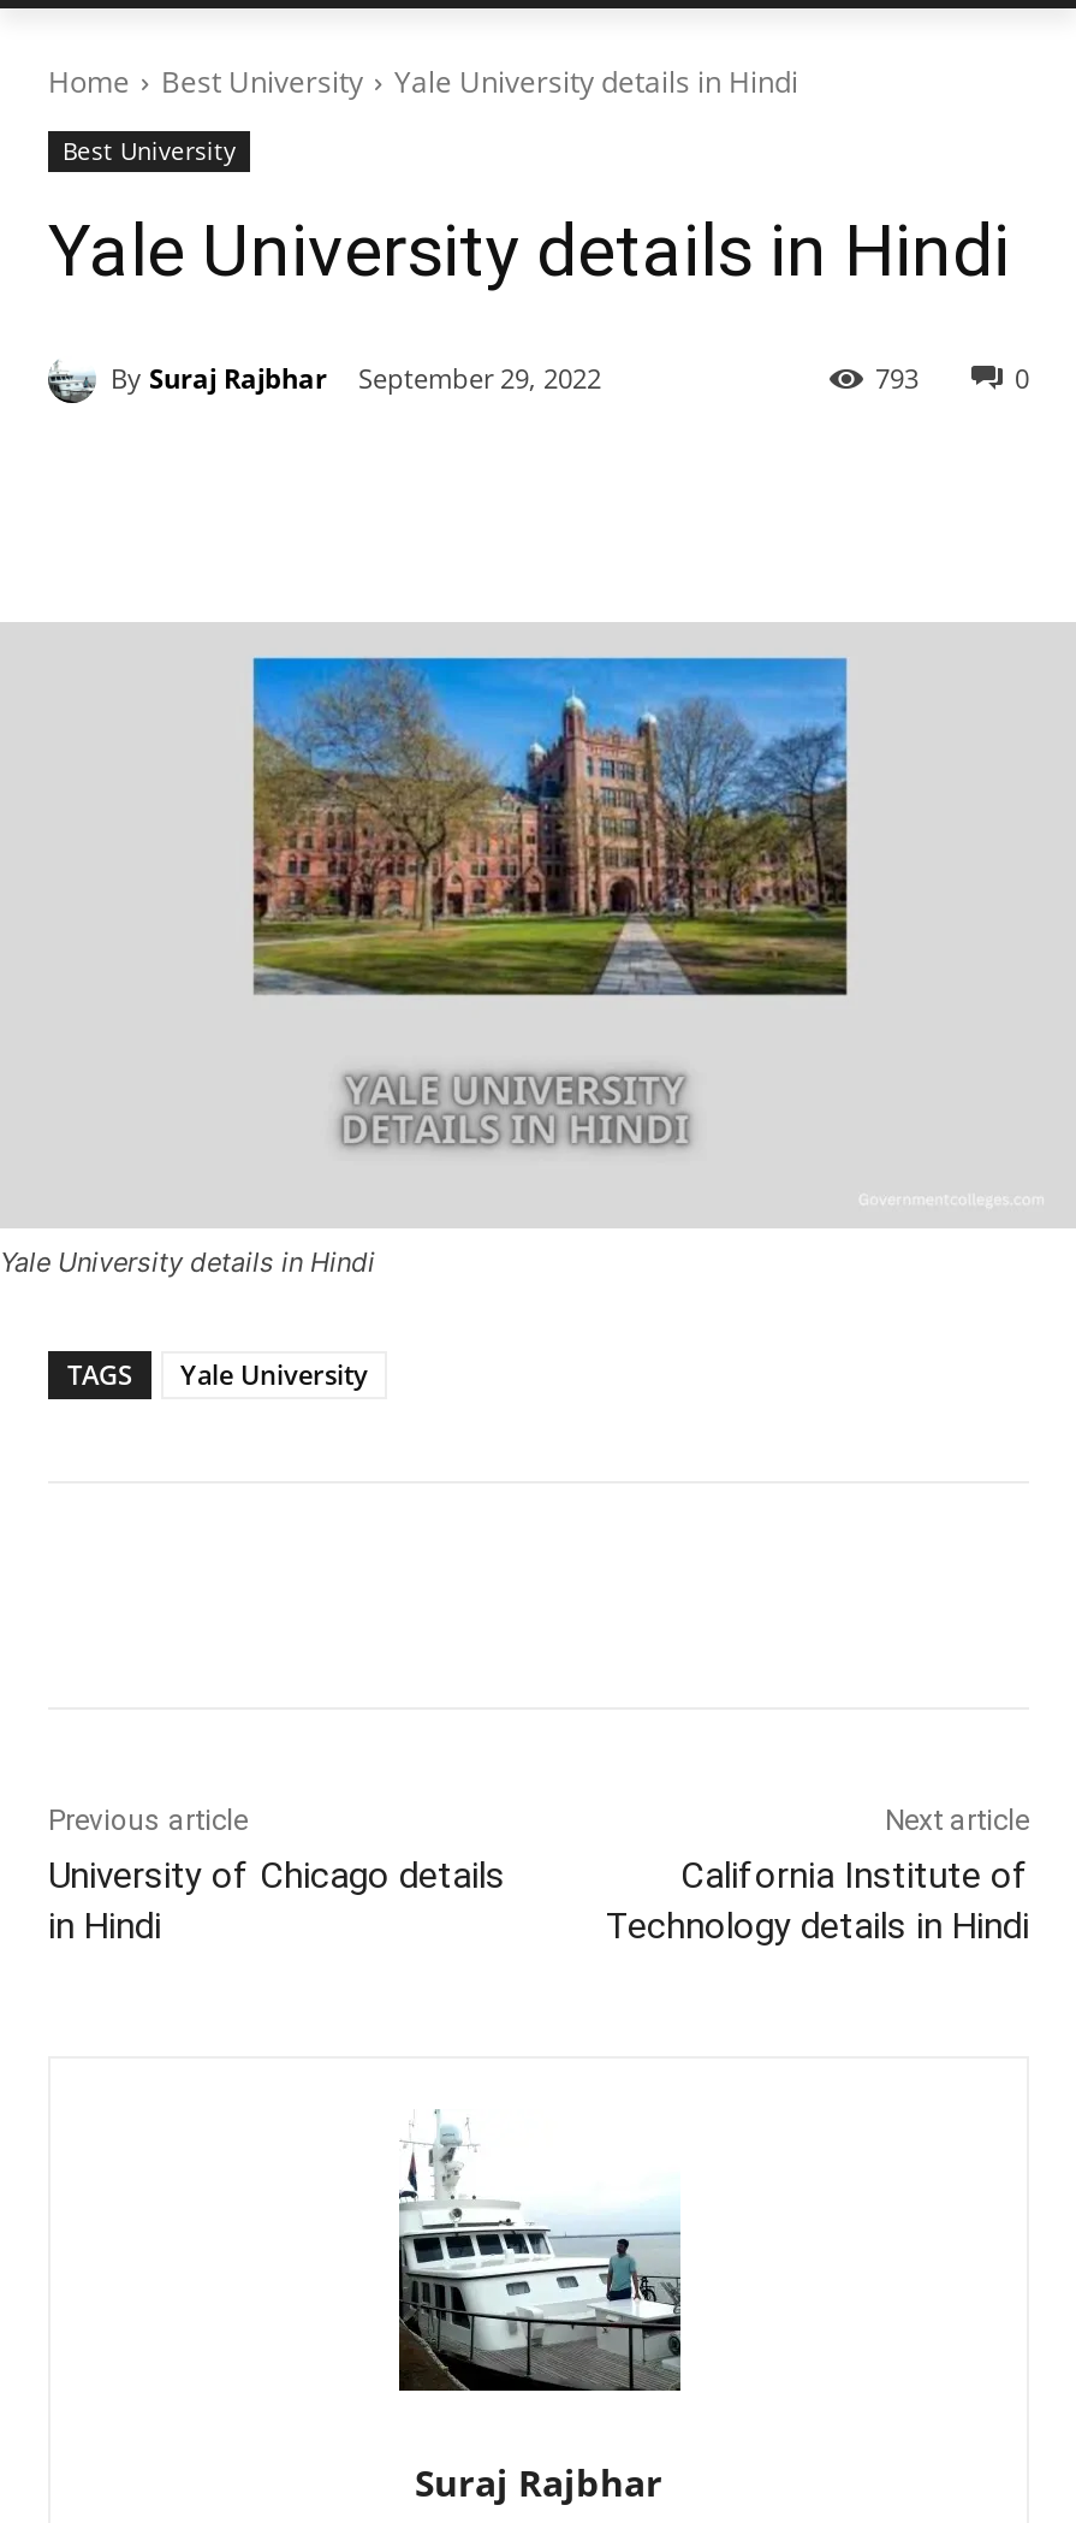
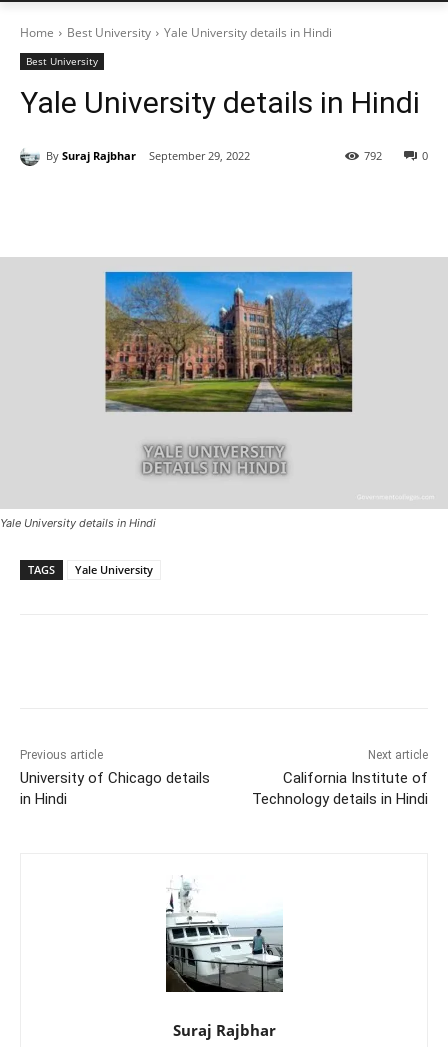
[875,360,919,396] 793 -> [364,148,382,163] 792

